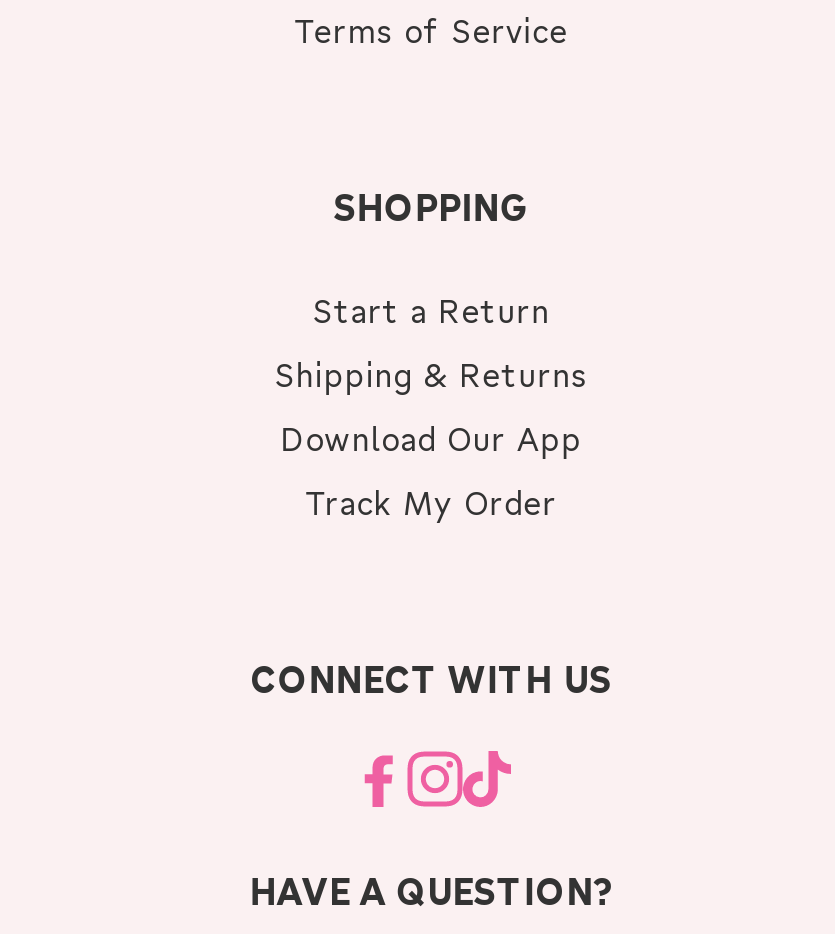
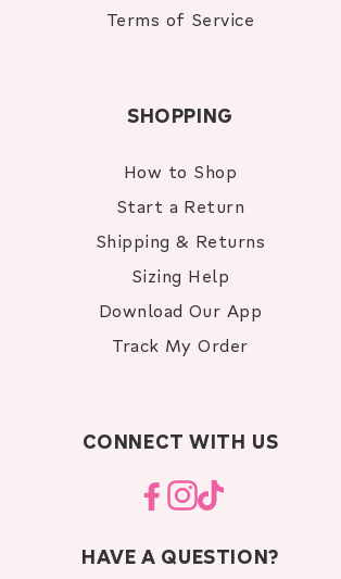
none -> [124,160,237,182] How to Shop
none -> [131,264,229,287] Sizing Help

